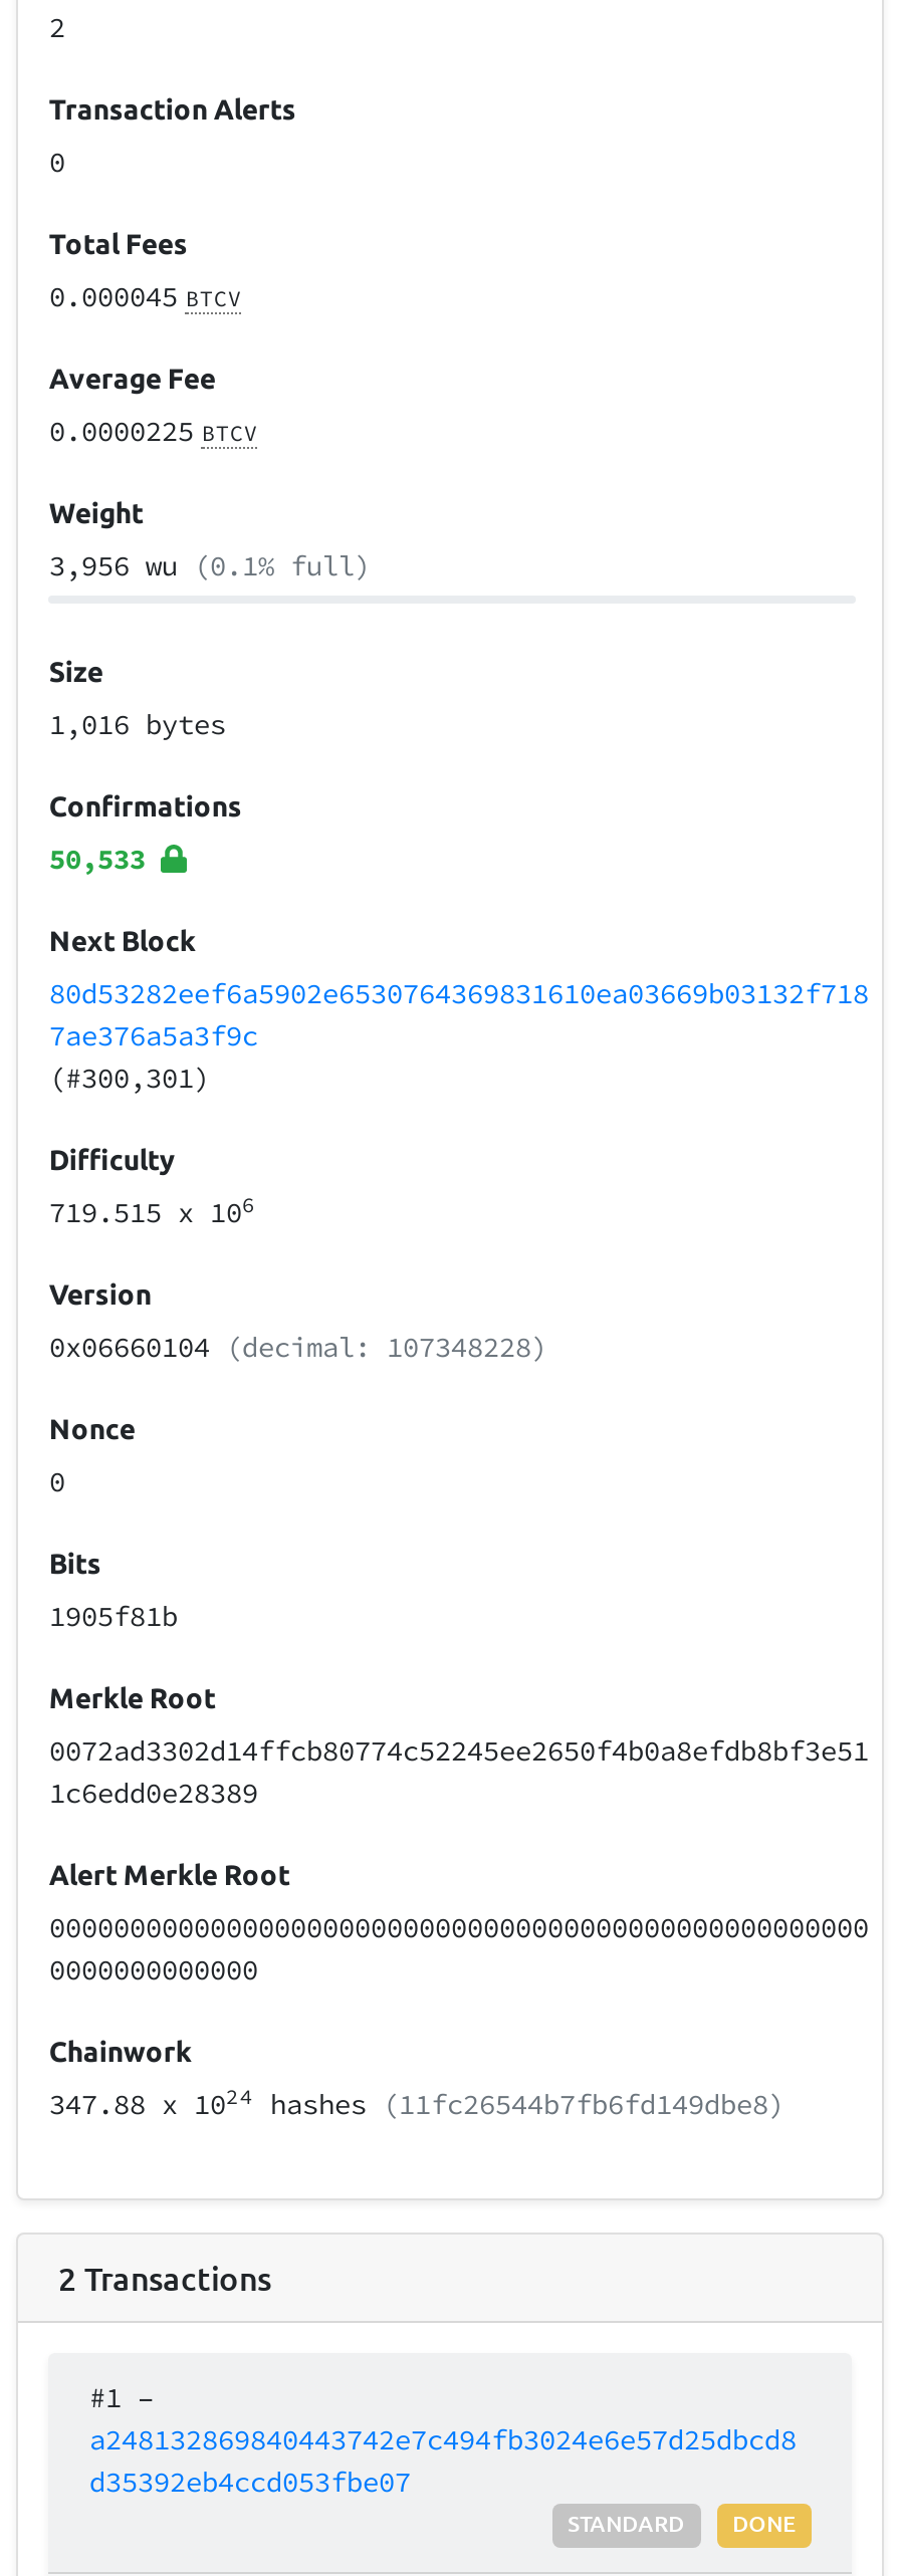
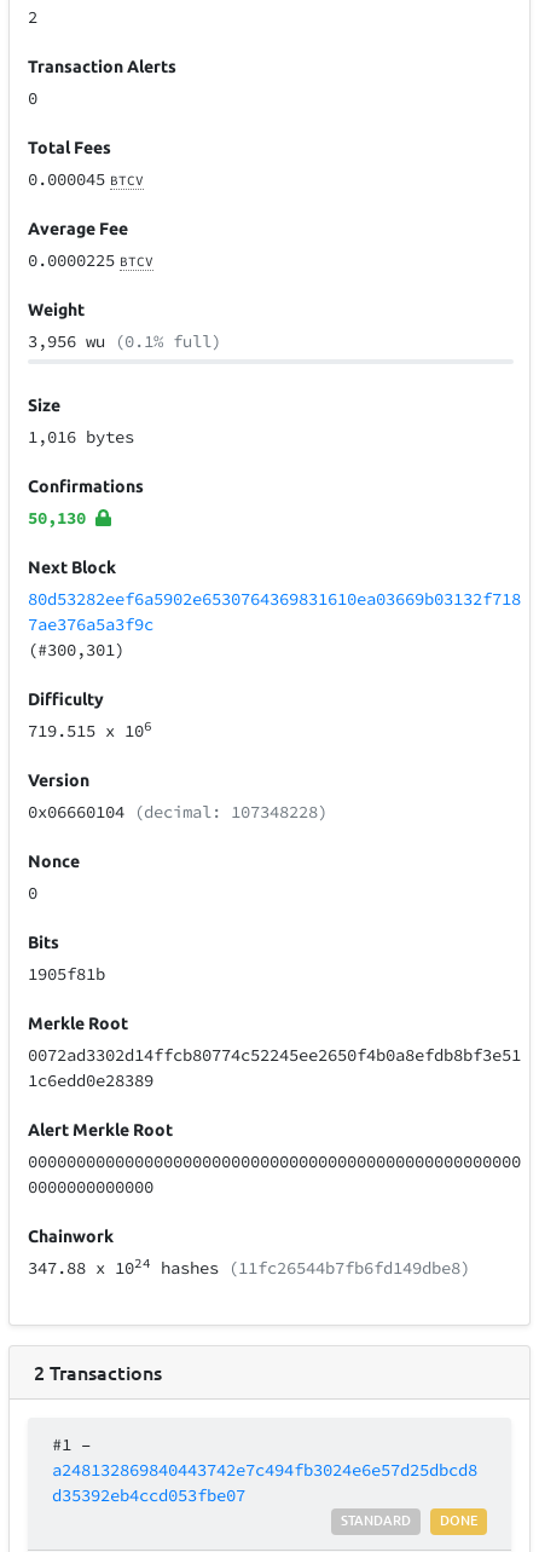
[49,841,162,878] 50,533 -> [28,507,96,529] 50,130

